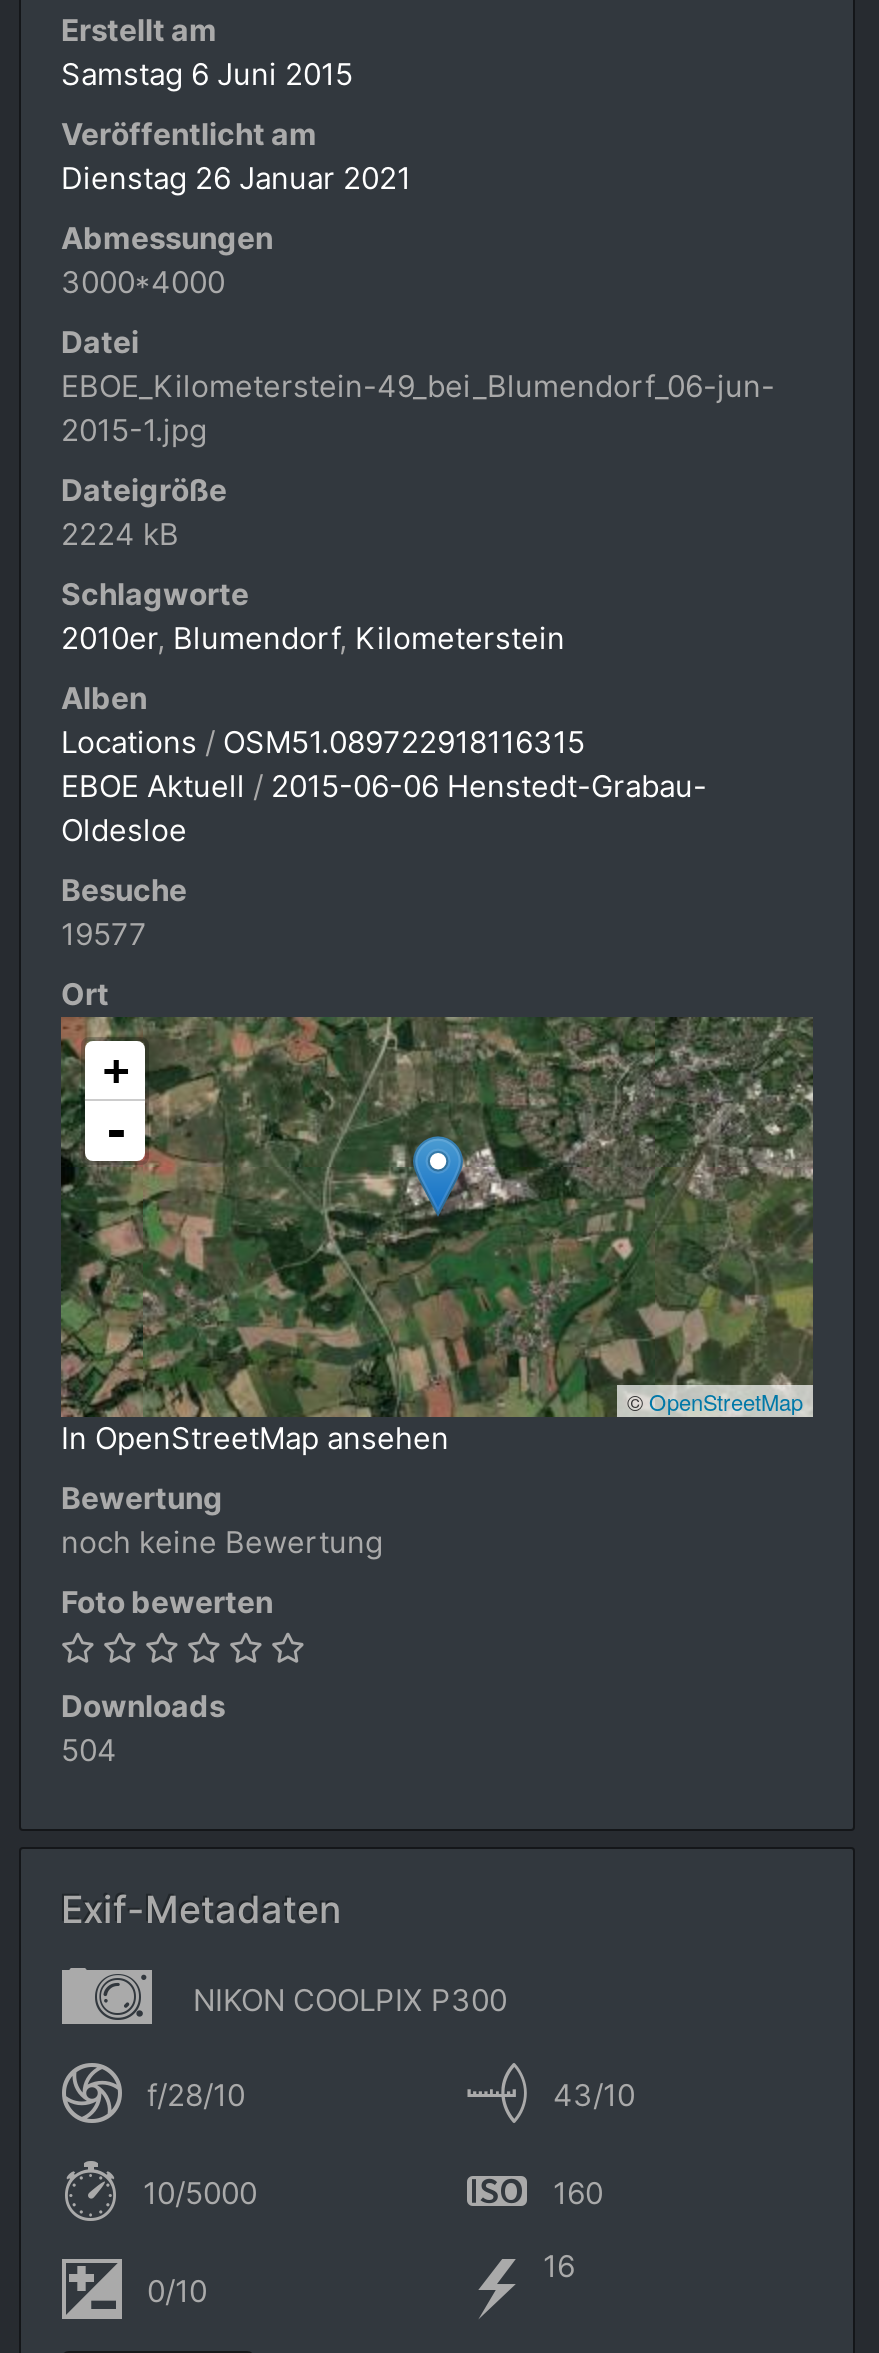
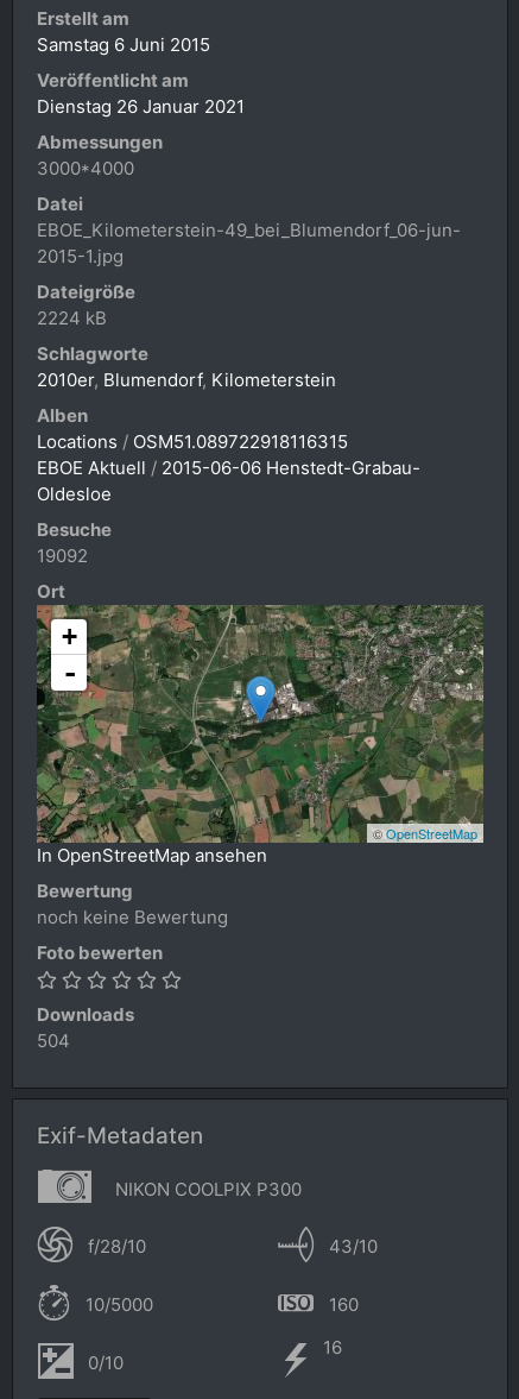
[61,916,147,954] 19577 -> [37,545,88,567] 19092

